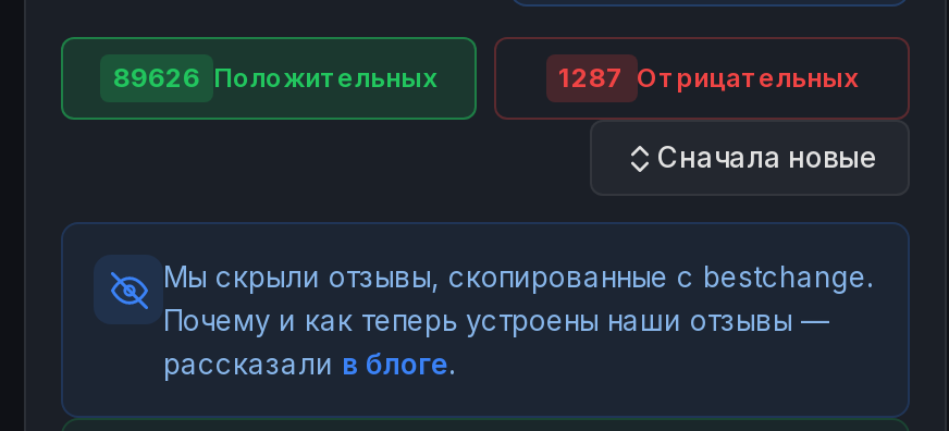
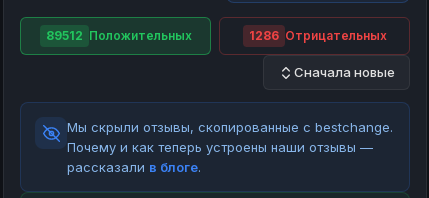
[113,61,437,94] 89626 Положительных -> [45,28,191,43] 89512 Положительных
[558,61,859,94] 1287 Отрицательных -> [248,28,386,43] 1286 Отрицательных

